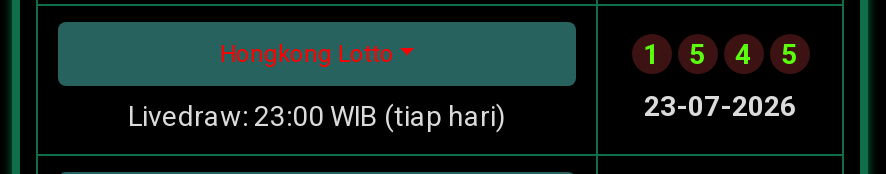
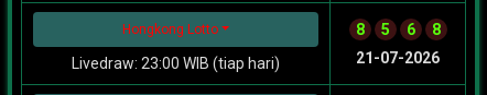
[643,38,659,70] 1 -> [355,21,364,38] 8
[735,38,751,70] 4 -> [406,21,415,38] 6
[781,38,797,70] 5 -> [431,21,440,38] 8
[644,90,796,122] 23-07-2026 -> [356,49,440,67] 21-07-2026

